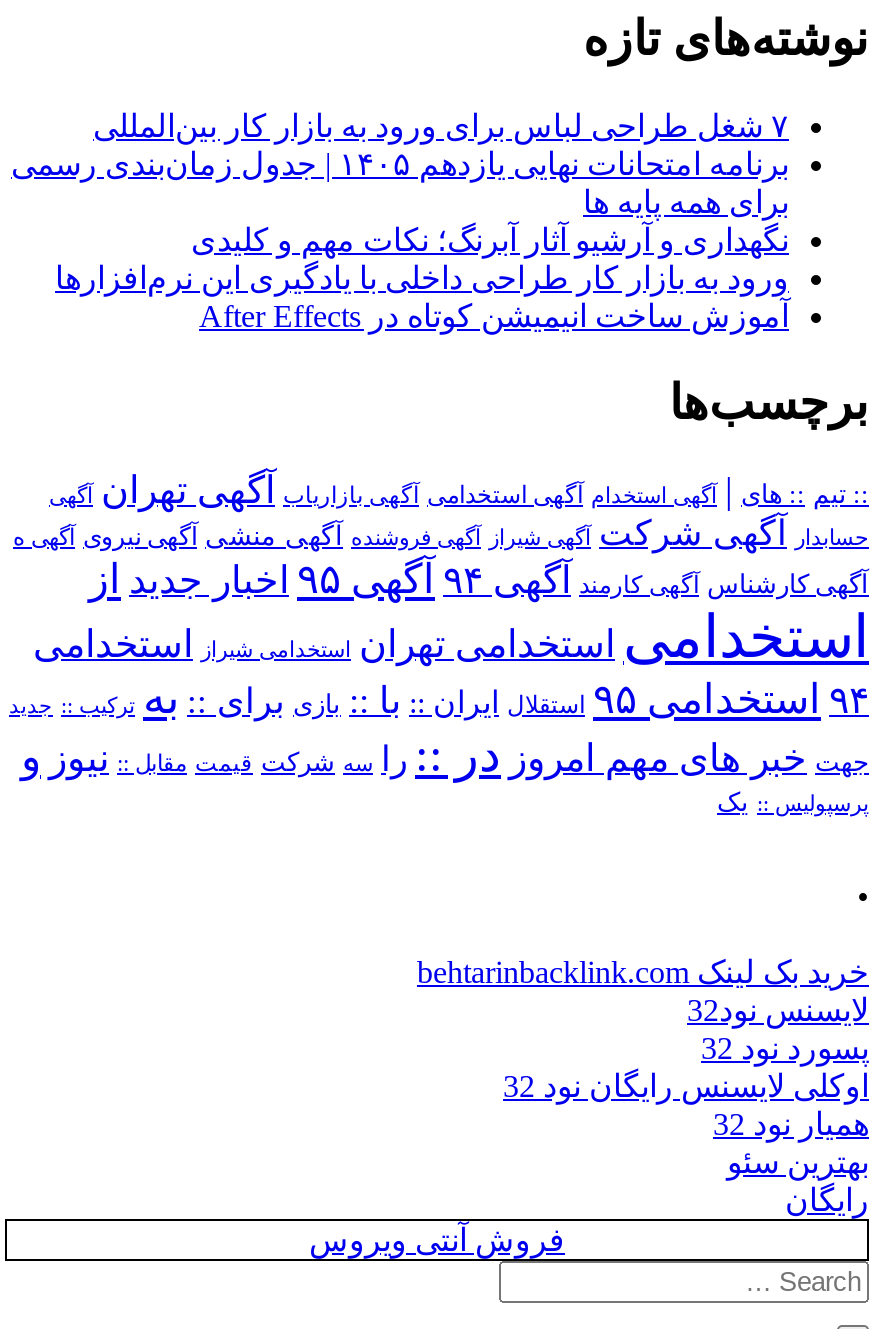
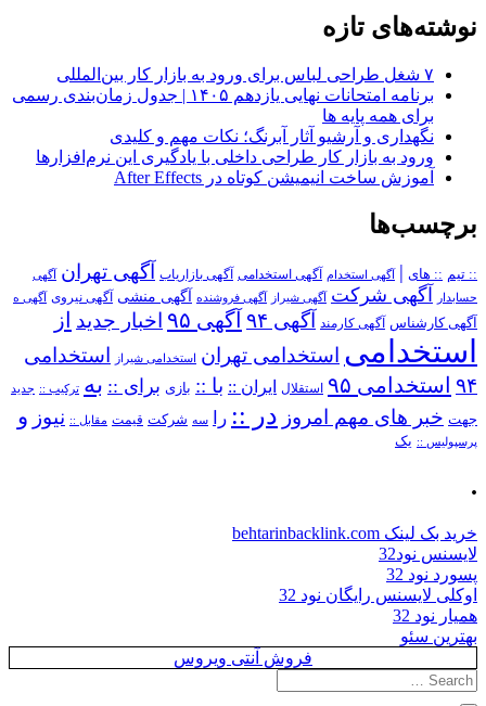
[785,1184,869,1218] رایگان -> none

